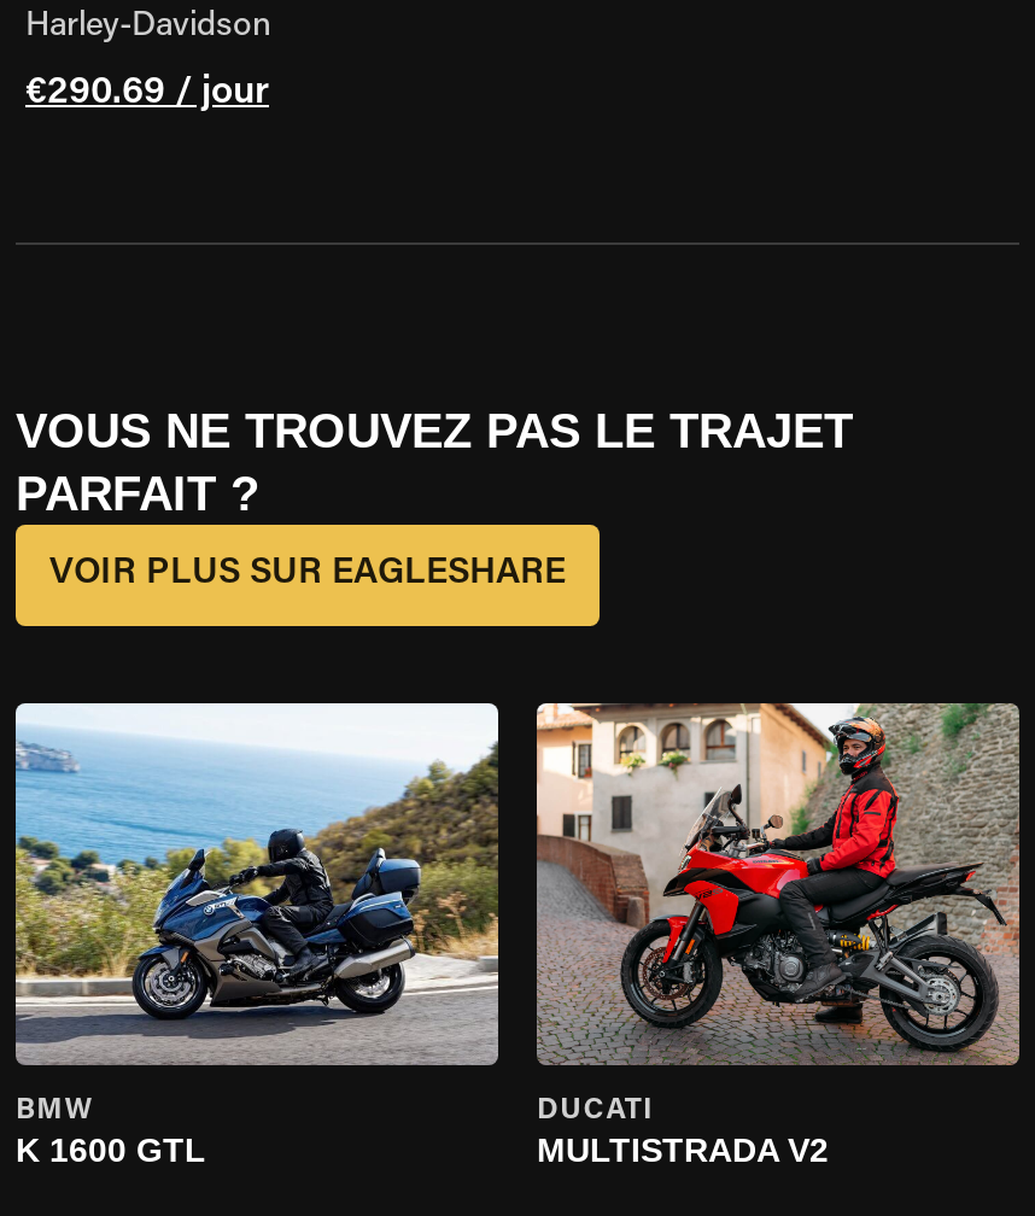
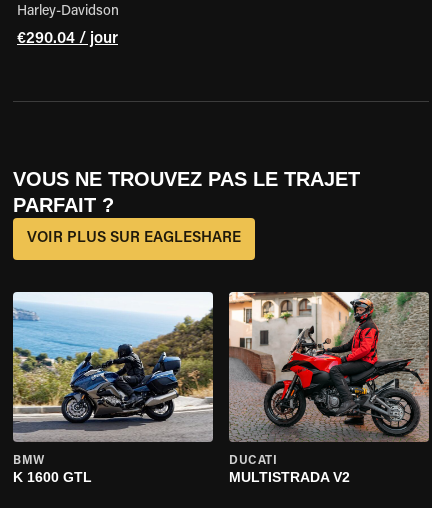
[25,74,269,112] €290.69 / jour -> [17,31,118,47] €290.04 / jour

